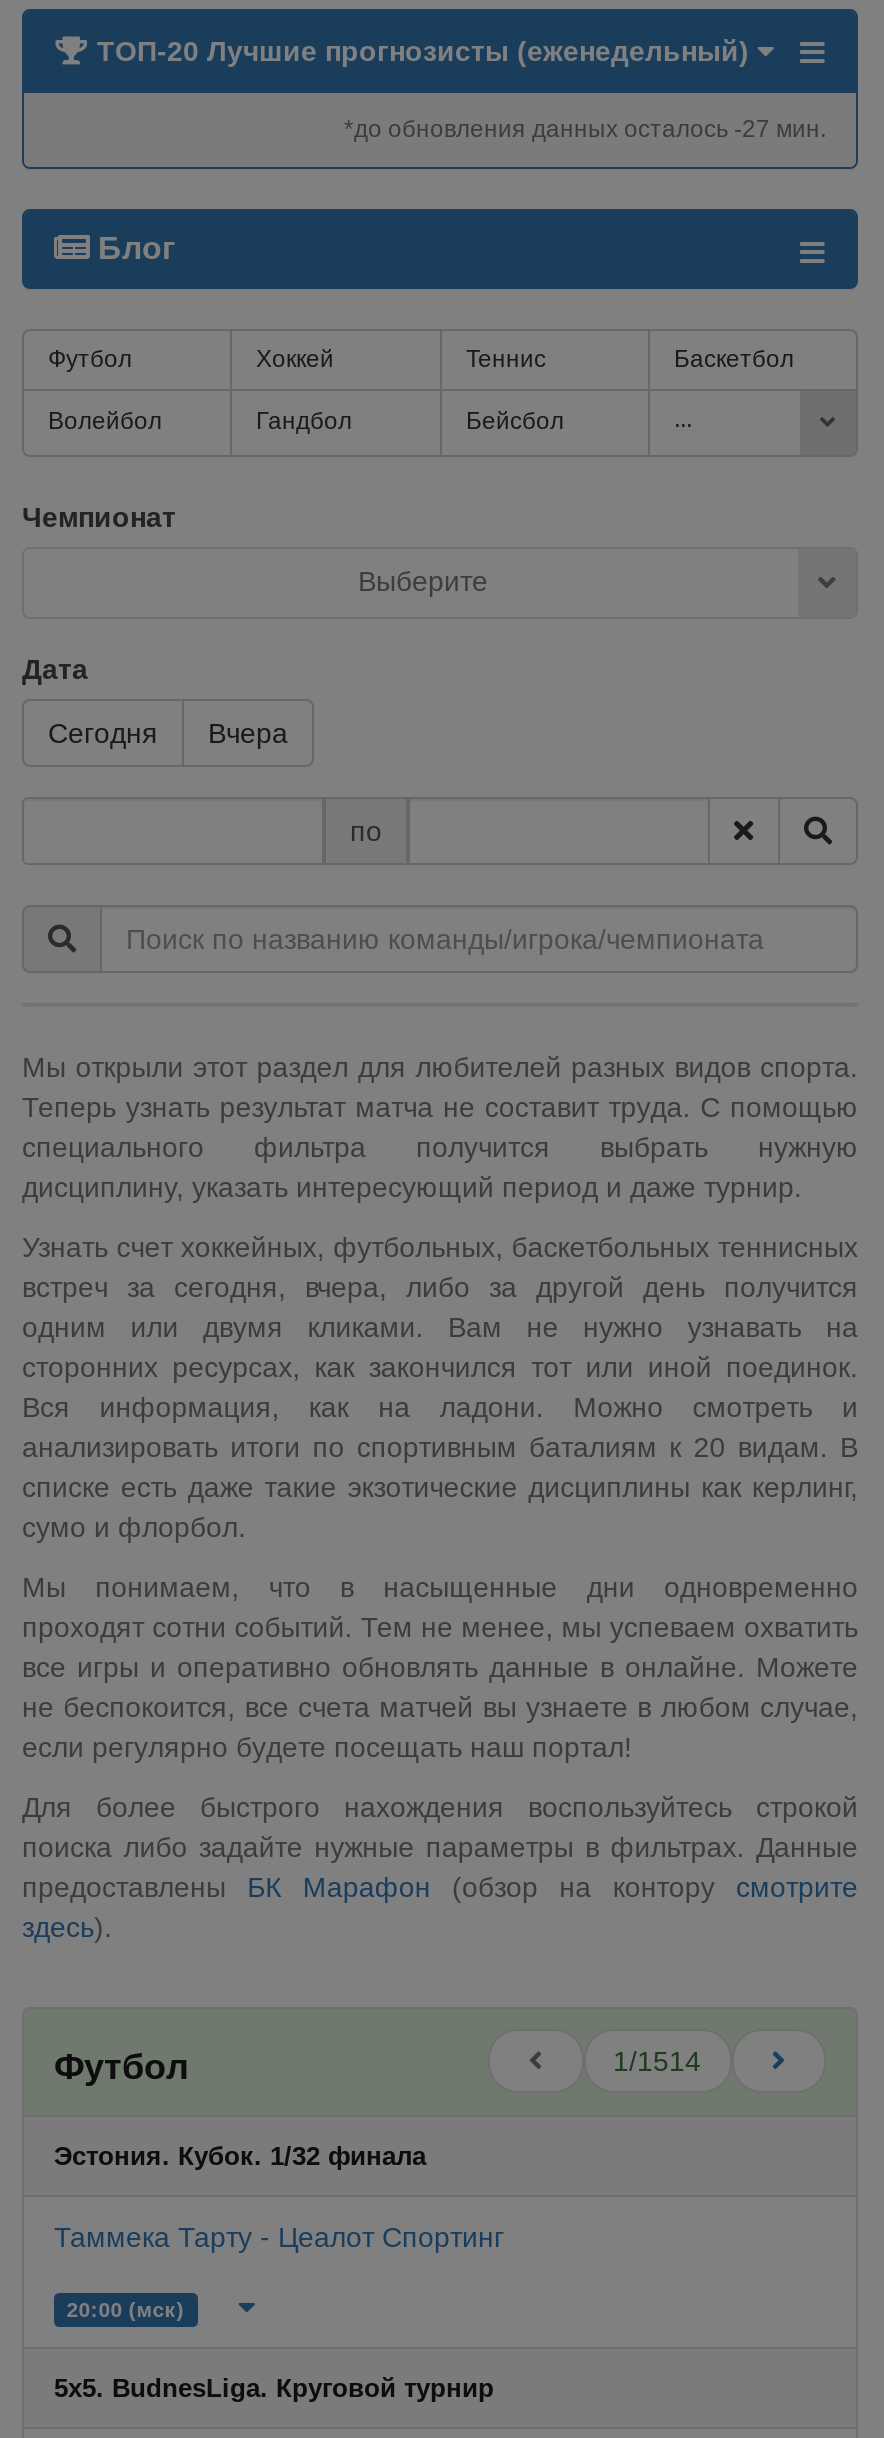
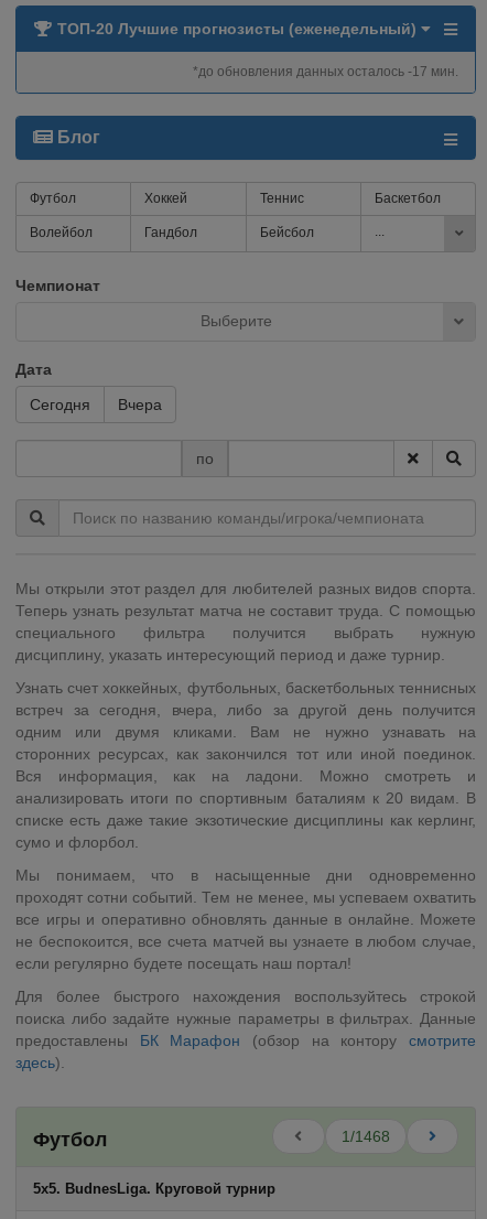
[344,115,826,143] *до обновления данных осталось -27 мин. -> [193,64,458,79] *до обновления данных осталось -17 мин.
[613,2045,701,2077] 1/1514 -> [341,1128,389,1145] 1/1468
[54,2141,504,2321] Эстония. Кубок. 1/32 финала | Таммека Тарту - Цеалот Спортинг | 20:00 (мск) -> none

